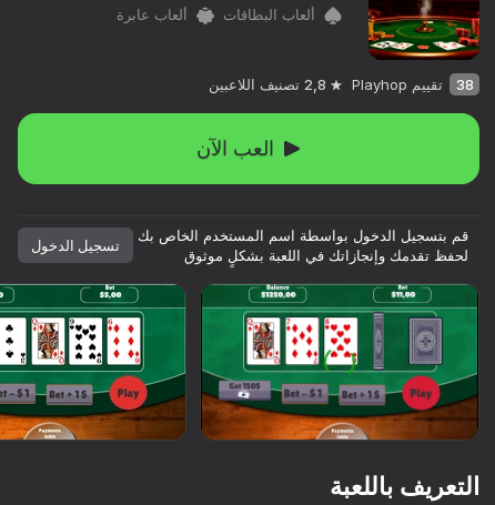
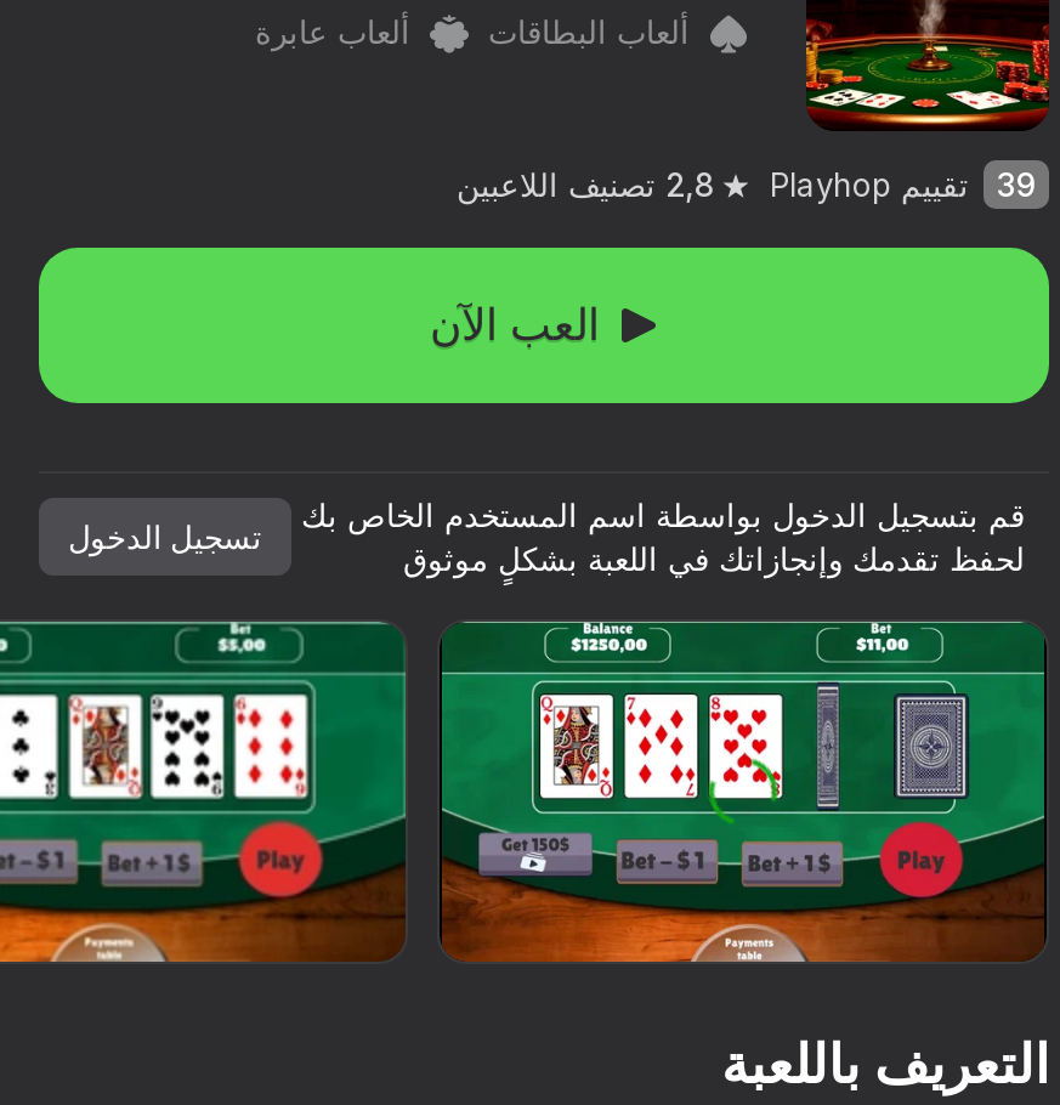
[456,75,473,93] 38 -> [997,165,1036,204] 39

